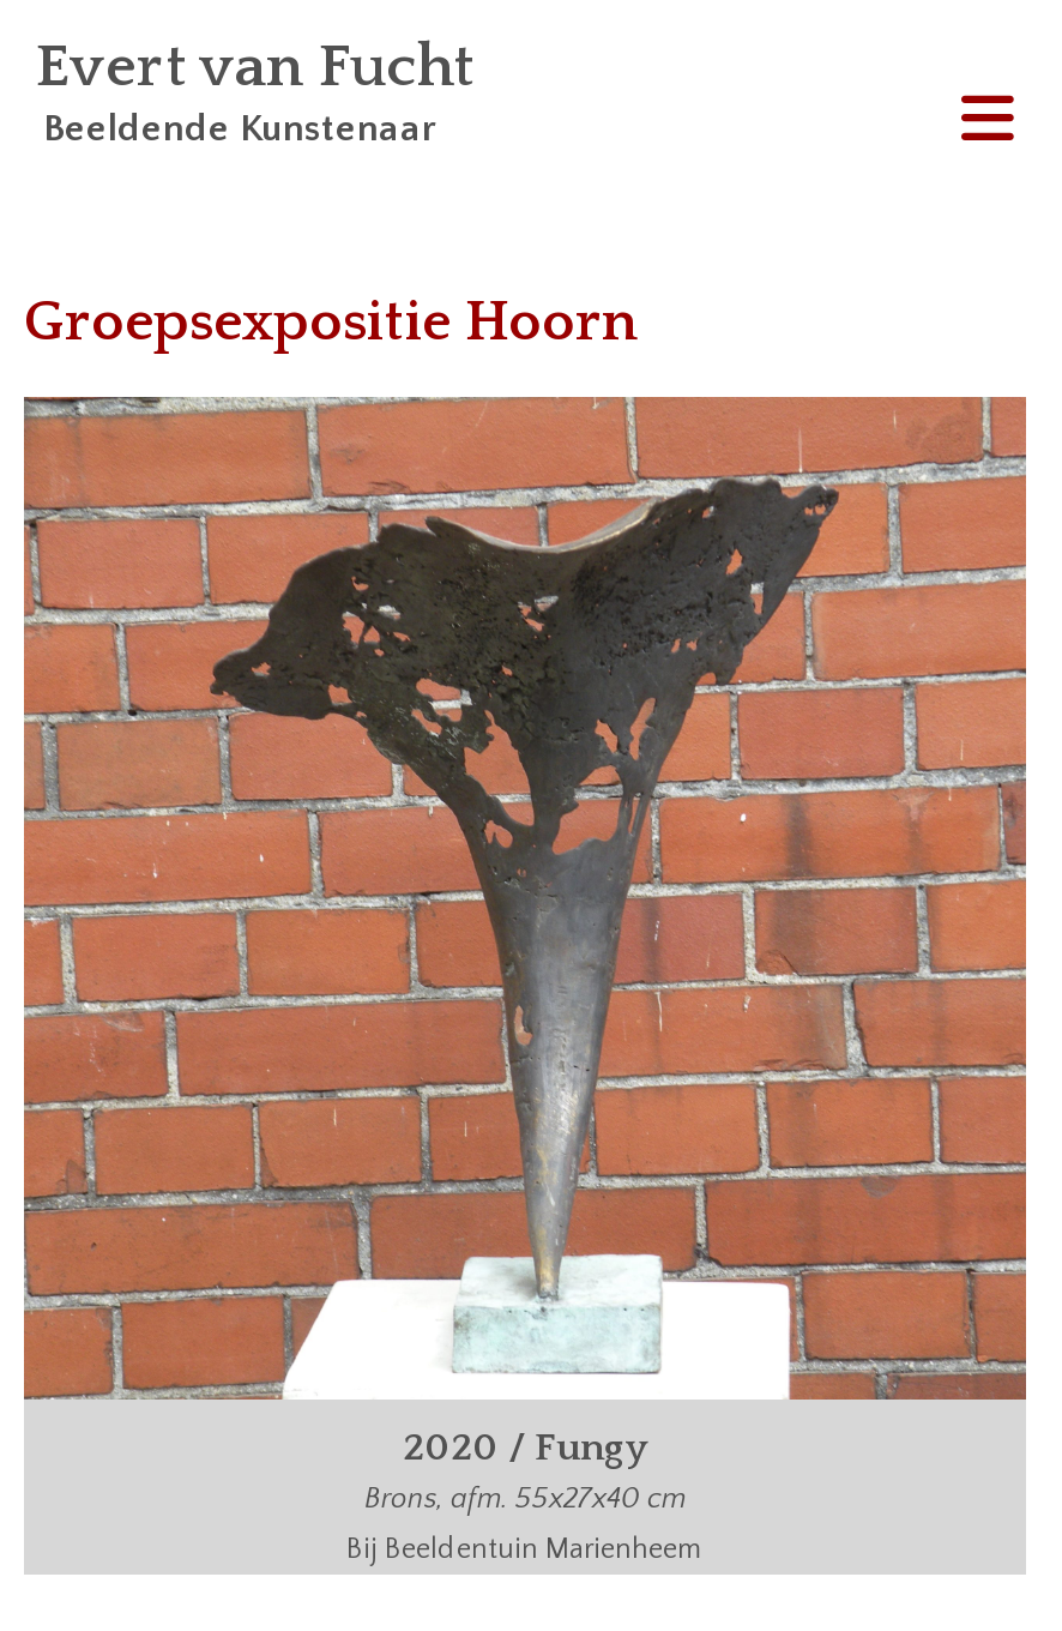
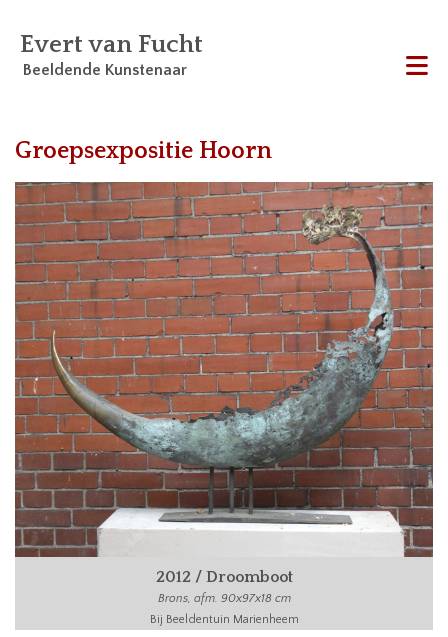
[22,395,1026,1515] [image] | 2020 / Fungy | Brons, afm. 55x27x40 cm -> [14,181,434,605] [image] | 2012 / Droomboot | Brons, afm. 90x97x18 cm

